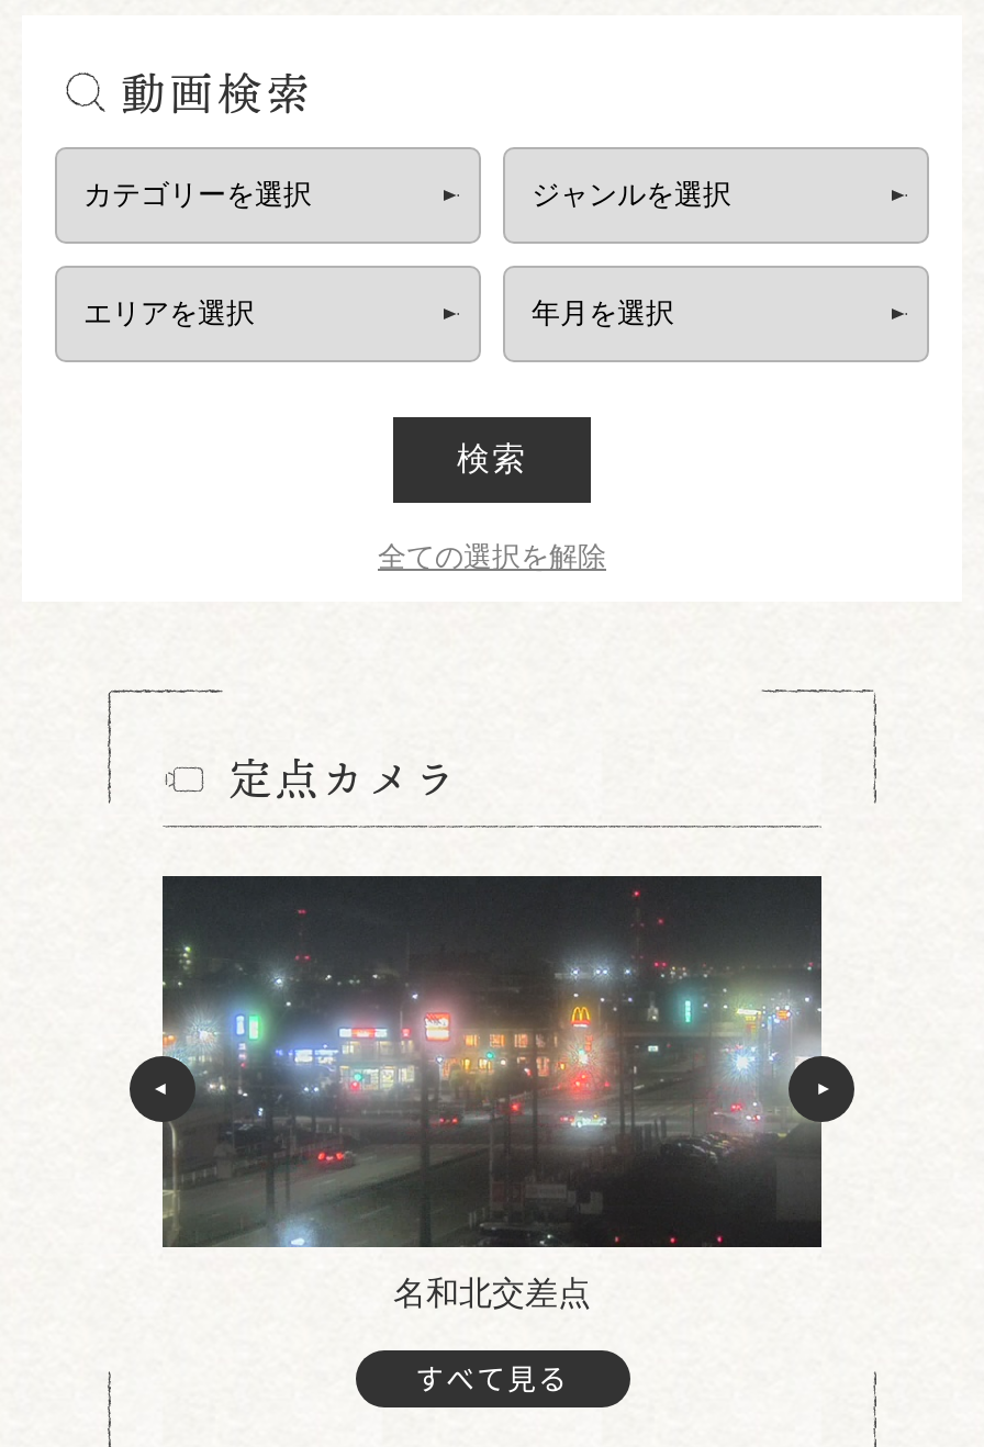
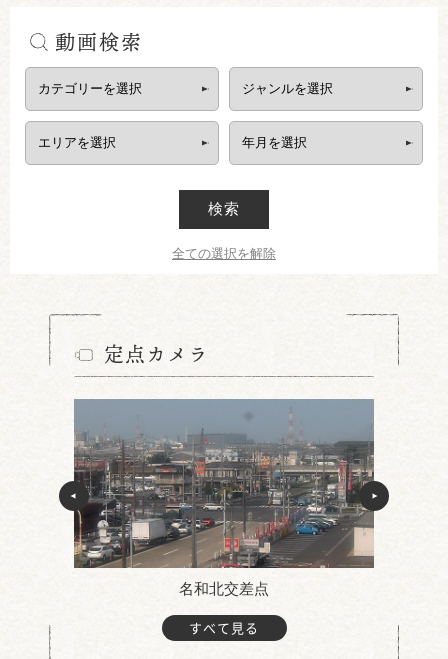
[163,876,824,1249] [image] -> [73,400,375,569] [image]

